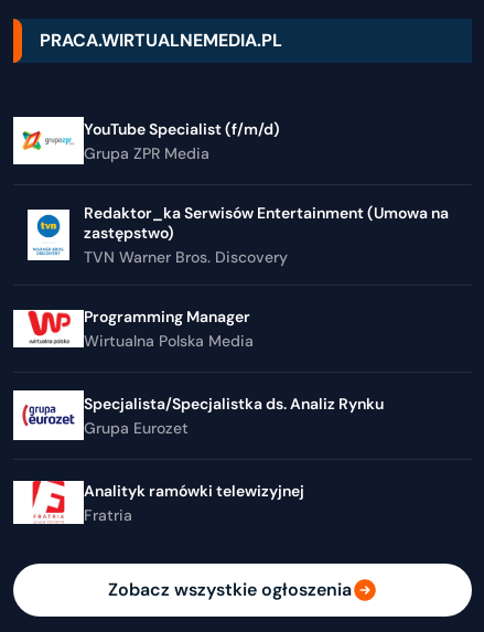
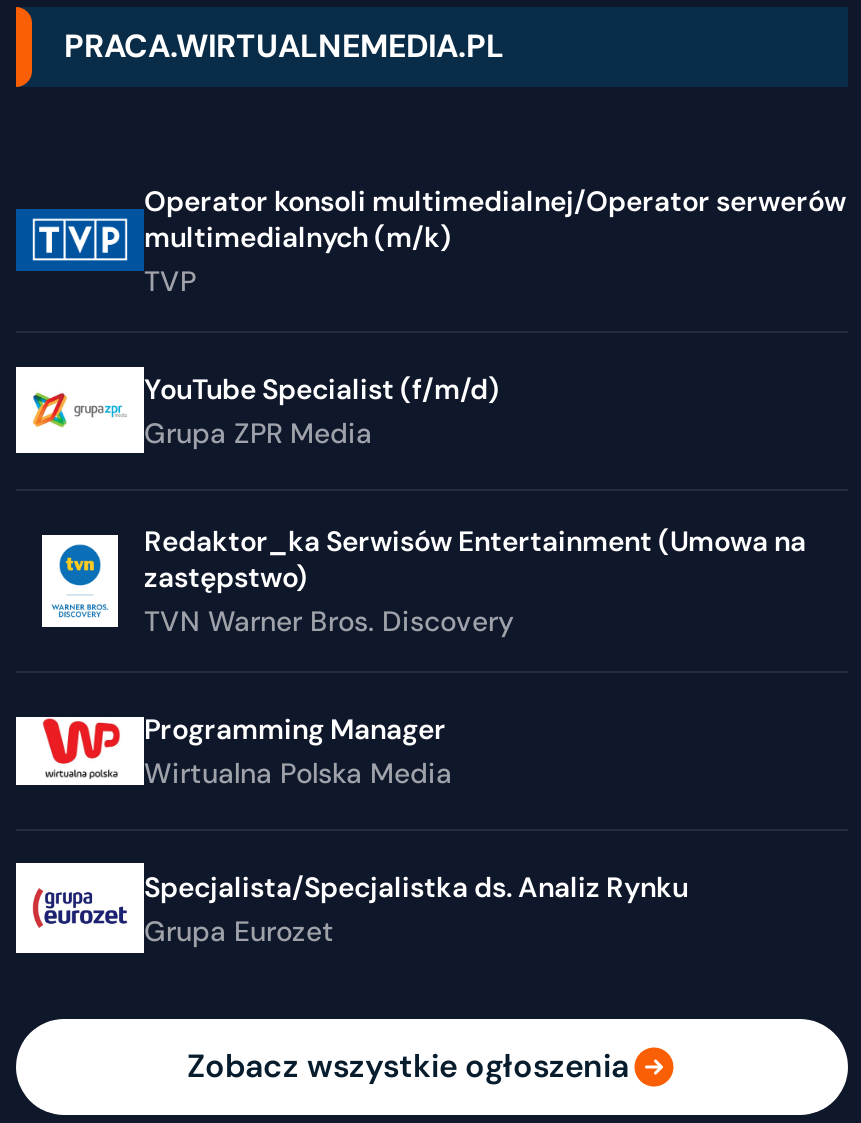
none -> [16,183,846,299] [image] | Operator konsoli multimedialnej/Operator serwerów | multimedialnych (m/k) | TVP
moved [84,119,449,438] -> [144,371,806,949]: YouTube Specialist (f/m/d) | Grupa ZPR Media | Redaktor_ka Serwisów Entertainment (Umowa na | ... | Specjalista/Specjalistka ds. Analiz Rynku | Grupa Eurozet
[13,478,308,527] [image] | Analityk ramówki telewizyjnej | Fratria -> none

